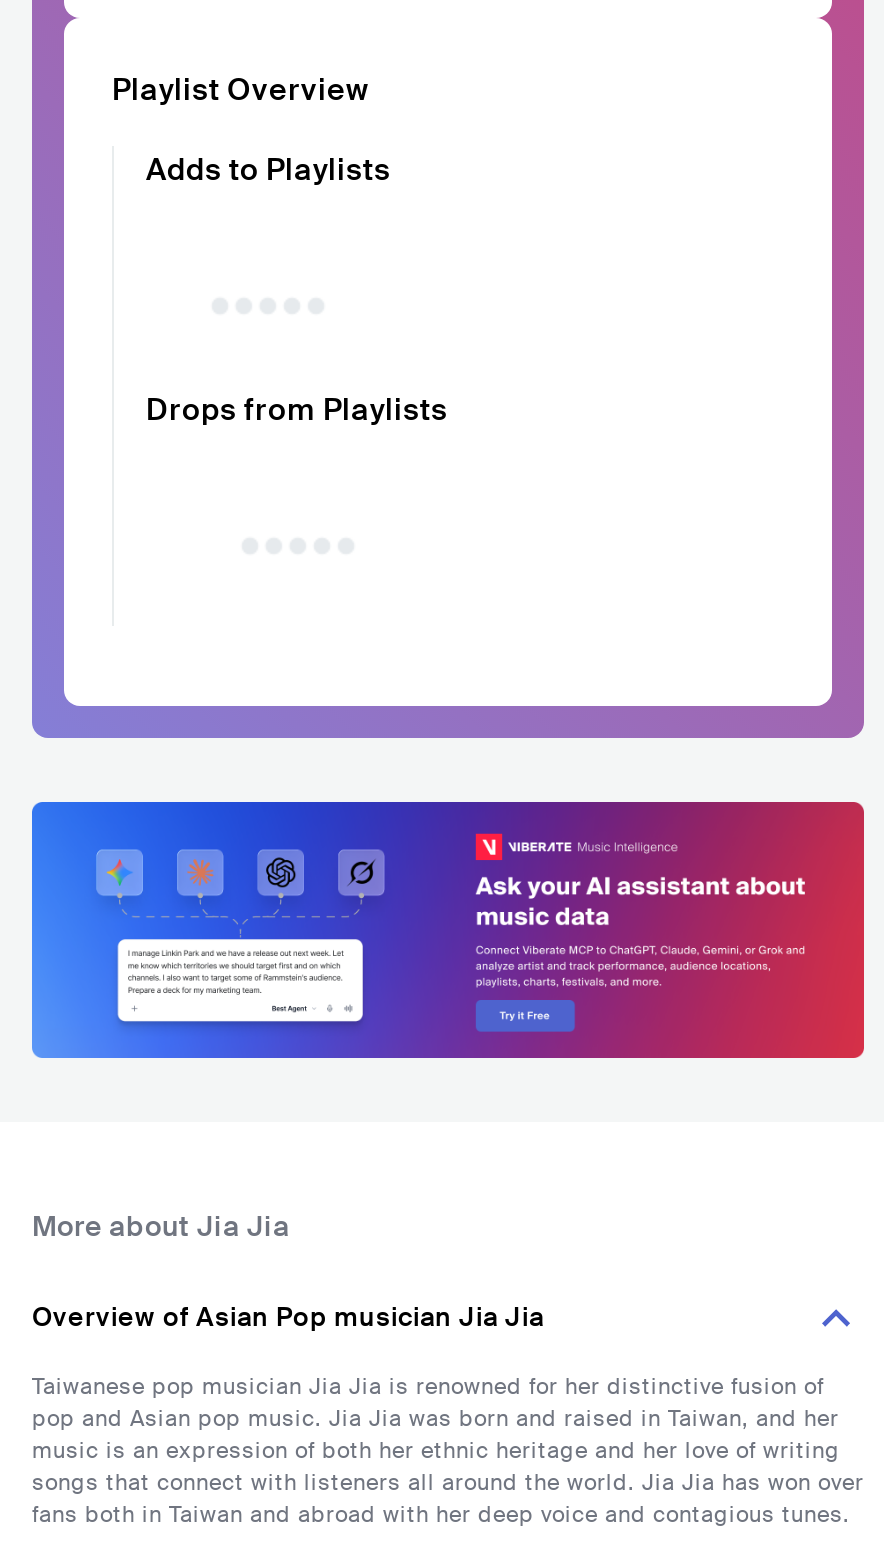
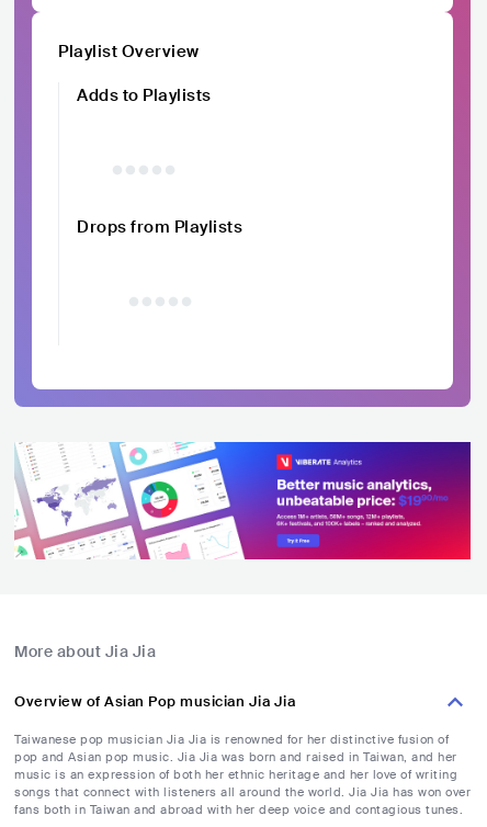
[30,800,866,1060] [image] -> [14,441,472,560] [image]

